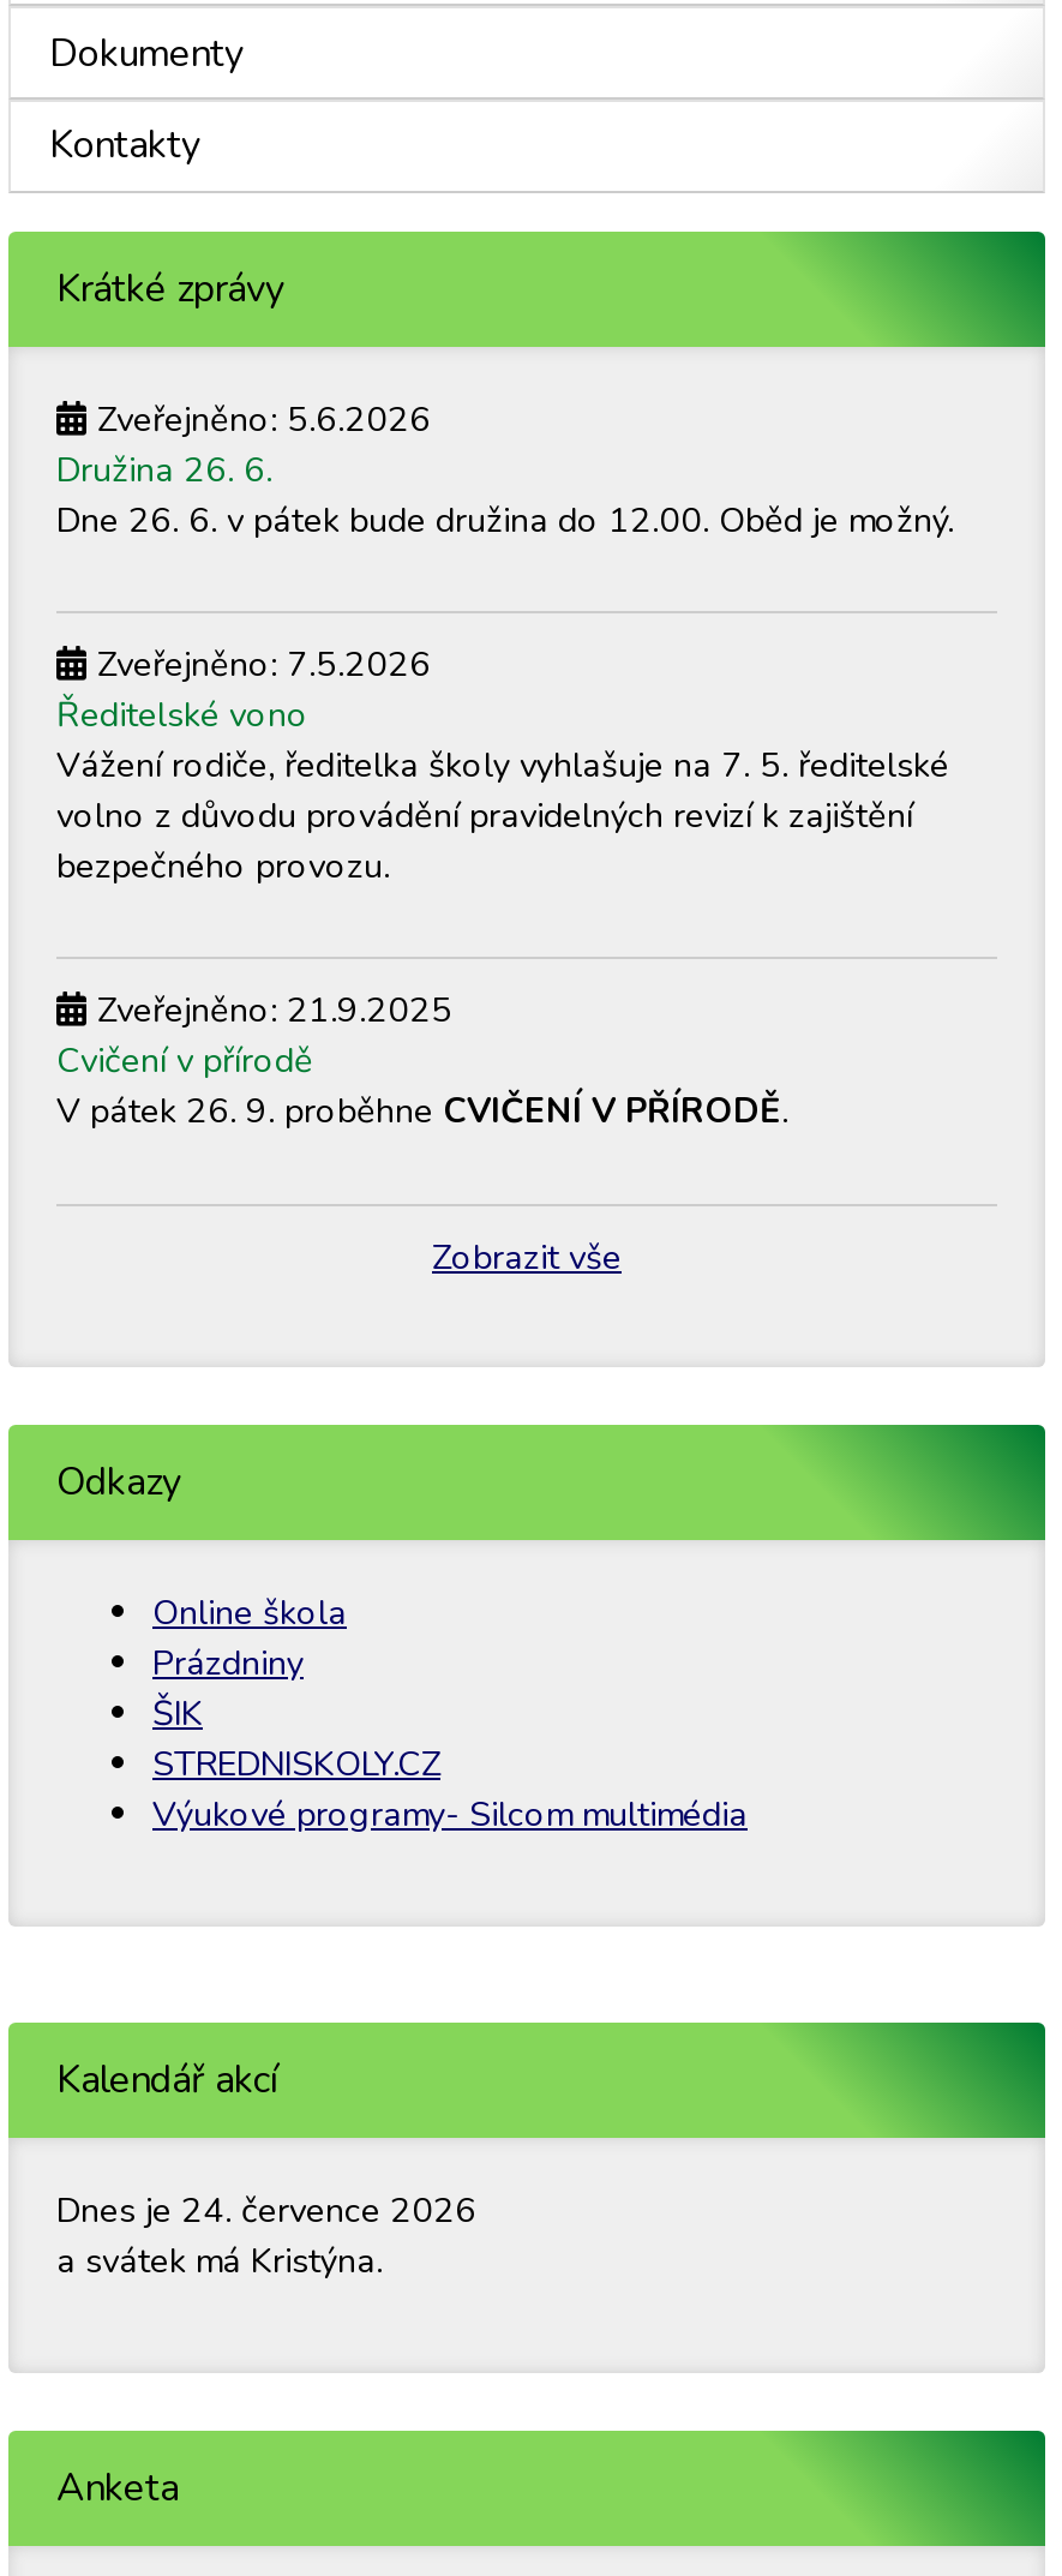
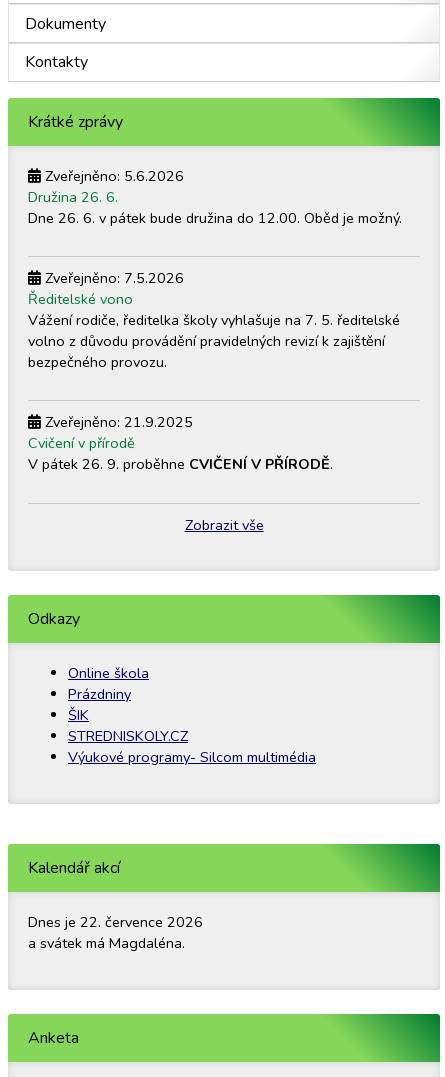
[56,2185,476,2233] Dnes je 24. července 2026 -> [28,912,203,932] Dnes je 22. července 2026
[56,2236,383,2284] a svátek má Kristýna. -> [28,933,185,953] a svátek má Magdaléna.

